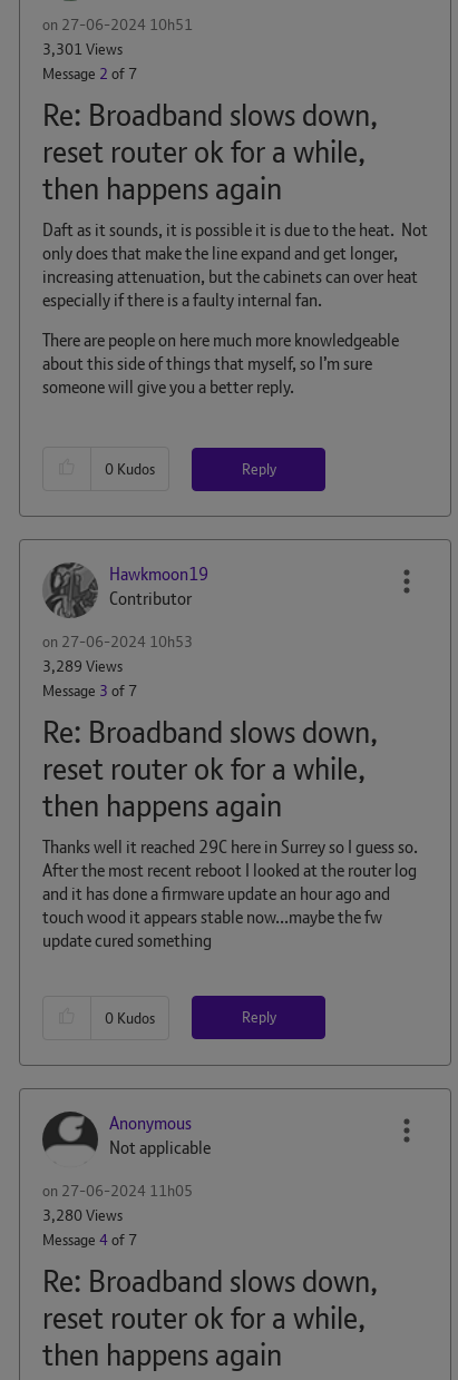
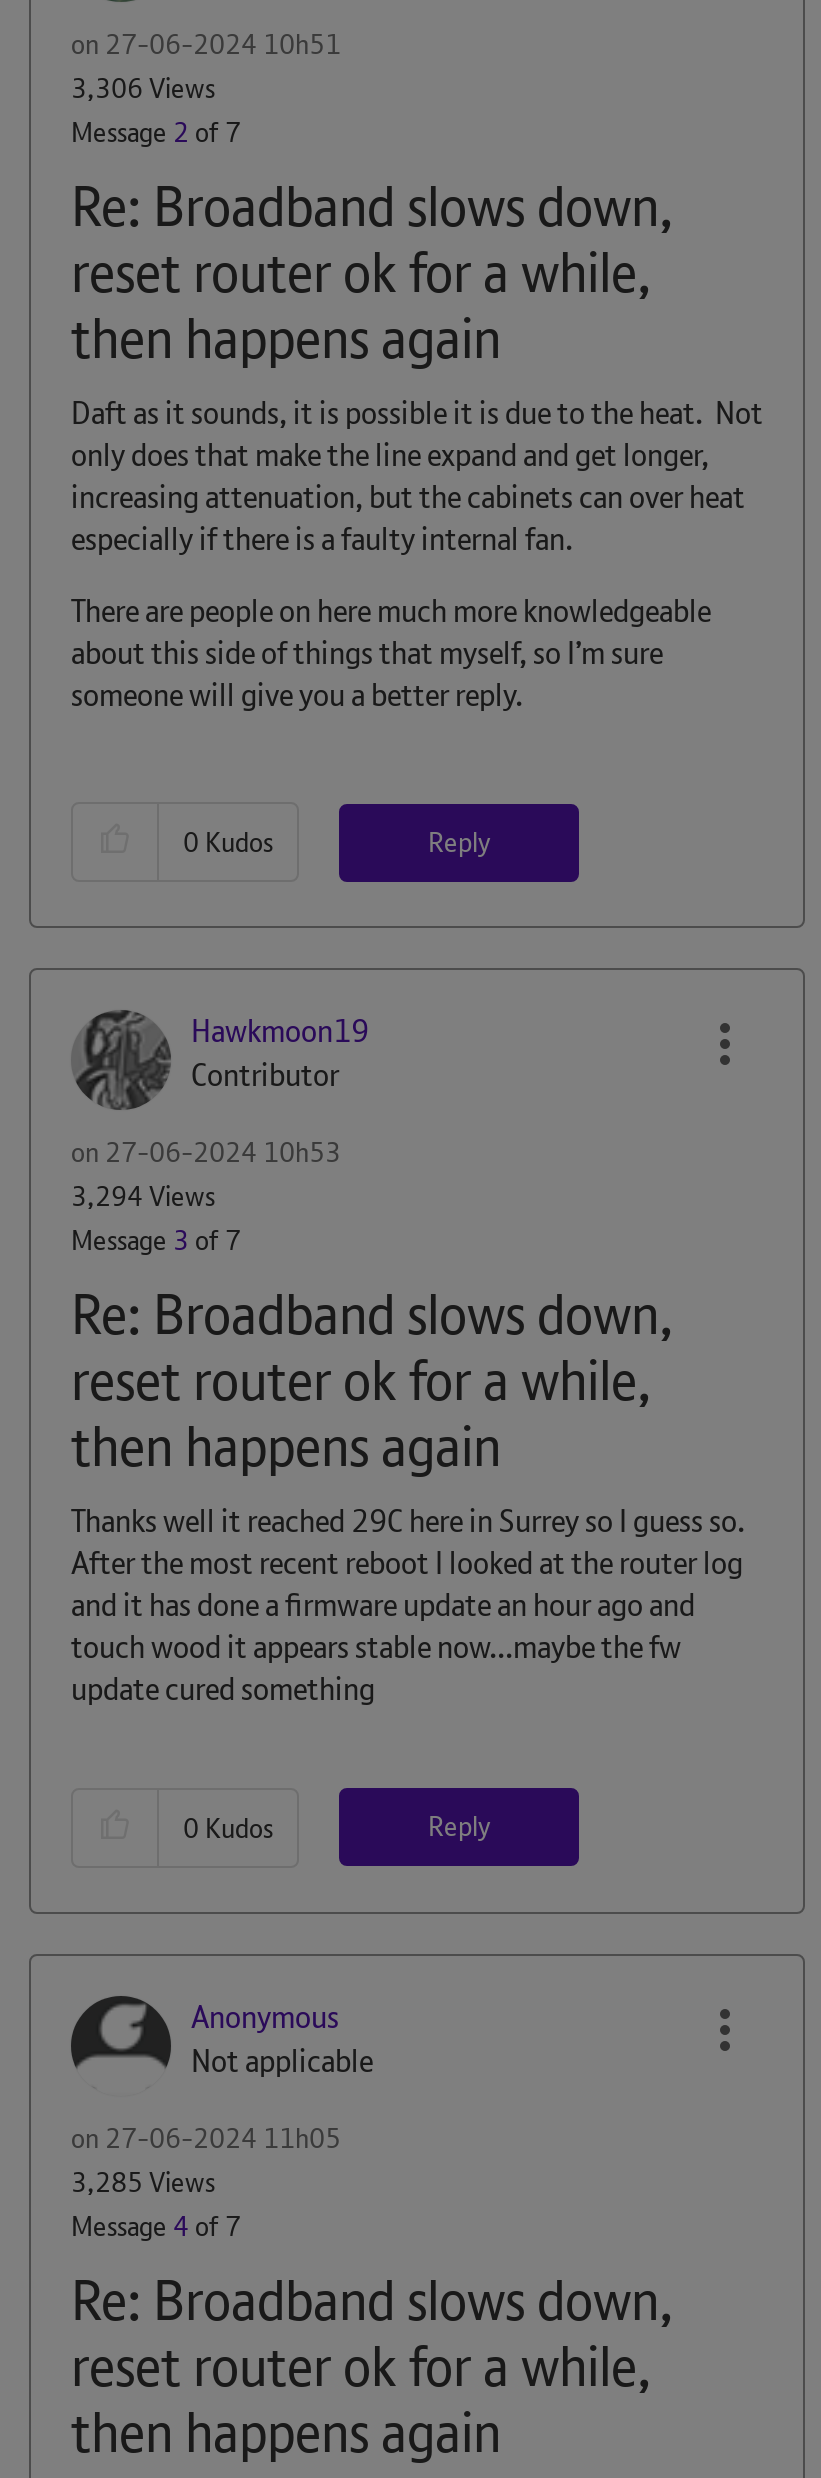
[42,38,123,58] 3,301 Views -> [71,69,215,105] 3,306 Views
[42,656,123,676] 3,289 Views -> [71,1178,215,1214] 3,294 Views
[42,1205,123,1225] 3,280 Views -> [71,2163,215,2199] 3,285 Views

